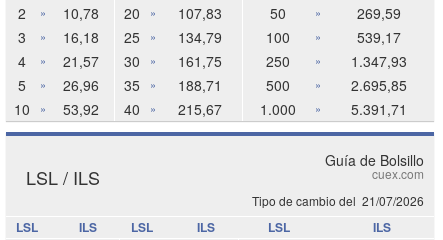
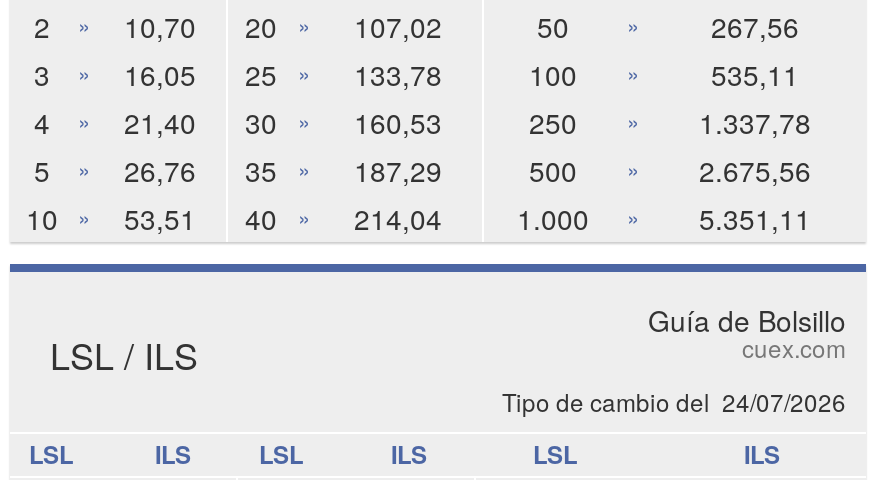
[63,3,99,23] 10,78 -> [124,6,196,46] 10,70
[178,3,222,23] 107,83 -> [354,6,442,46] 107,02
[356,3,400,23] 269,59 -> [711,6,799,46] 267,56
[63,27,99,47] 16,18 -> [124,54,196,94] 16,05
[178,27,222,47] 134,79 -> [354,54,442,94] 133,78
[356,27,400,47] 539,17 -> [711,54,799,94] 535,11
[63,51,99,71] 21,57 -> [124,102,196,142] 21,40
[178,51,222,71] 161,75 -> [354,102,442,142] 160,53
[350,51,406,71] 1.347,93 -> [699,102,811,142] 1.337,78
[63,75,99,95] 26,96 -> [124,150,196,190] 26,76
[178,75,222,95] 188,71 -> [354,150,442,190] 187,29
[350,75,406,95] 2.695,85 -> [699,150,811,190] 2.675,56
[63,99,99,119] 53,92 -> [124,198,196,238] 53,51
[178,99,222,119] 215,67 -> [354,198,442,238] 214,04
[350,99,406,119] 5.391,71 -> [699,198,811,238] 5.351,11
[252,192,424,209] Tipo de cambio del 21/07/2026 -> [502,384,846,418] Tipo de cambio del 24/07/2026

